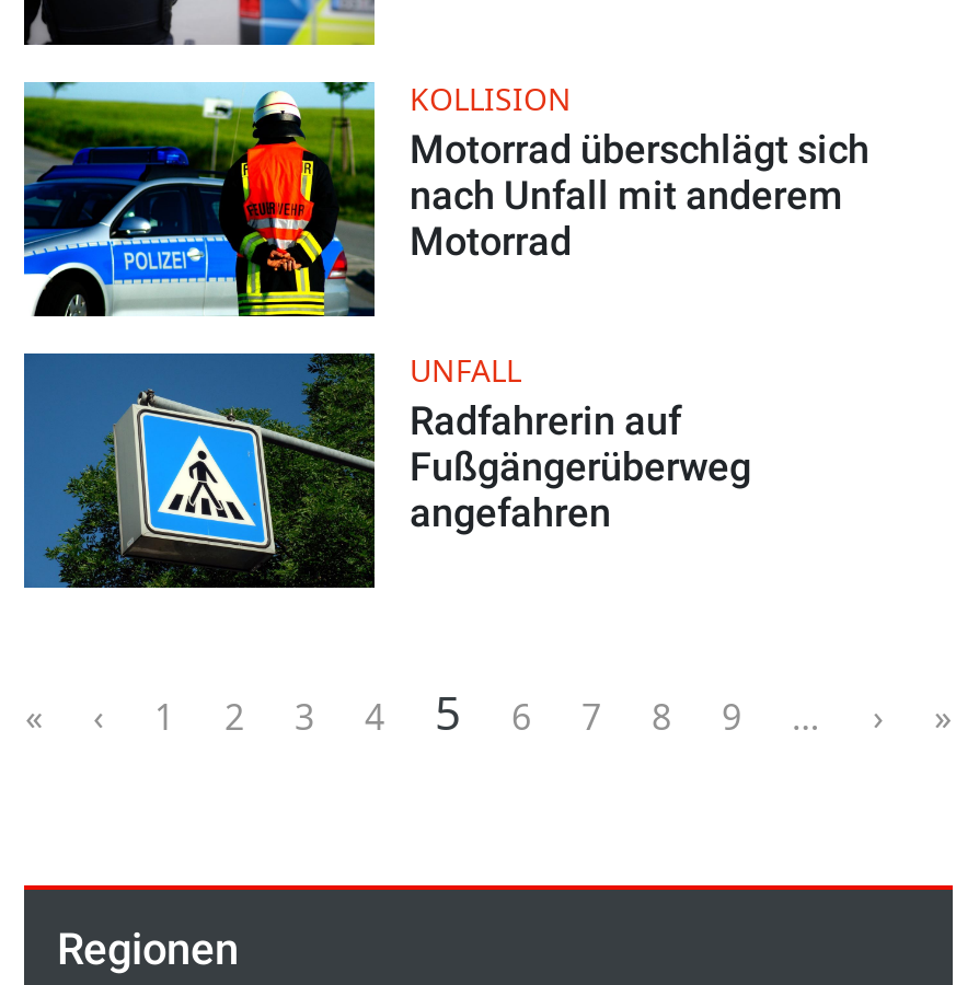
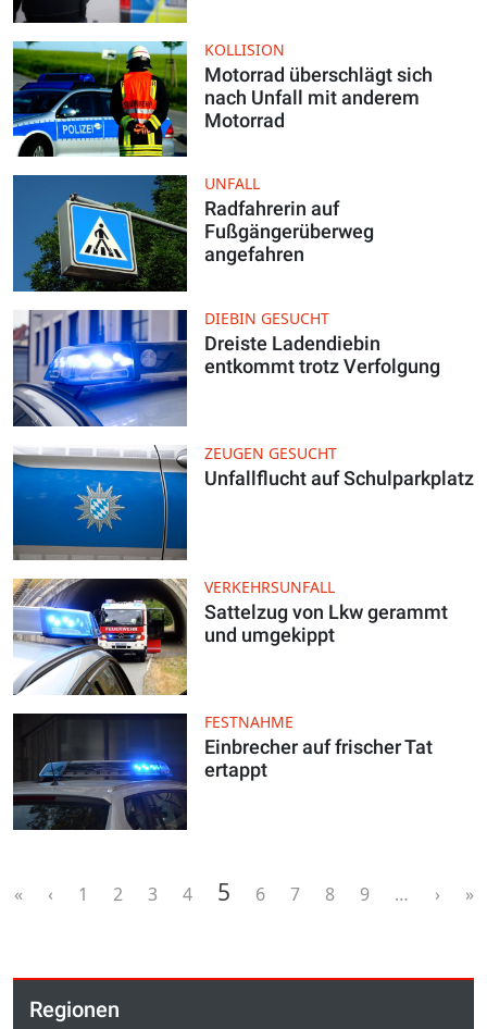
none -> [12,308,440,427] [image] | DIEBIN GESUCHT | Dreiste Ladendiebin | entkommt trotz Verfolgung
none -> [12,441,474,561] [image] | ZEUGEN GESUCHT | Unfallflucht auf Schulparkplatz
none -> [13,577,448,696] [image] | VERKEHRSUNFALL | Sattelzug von Lkw gerammt | und umgekippt
none -> [13,711,433,831] [image] | FESTNAHME | Einbrecher auf frischer Tat | ertappt

